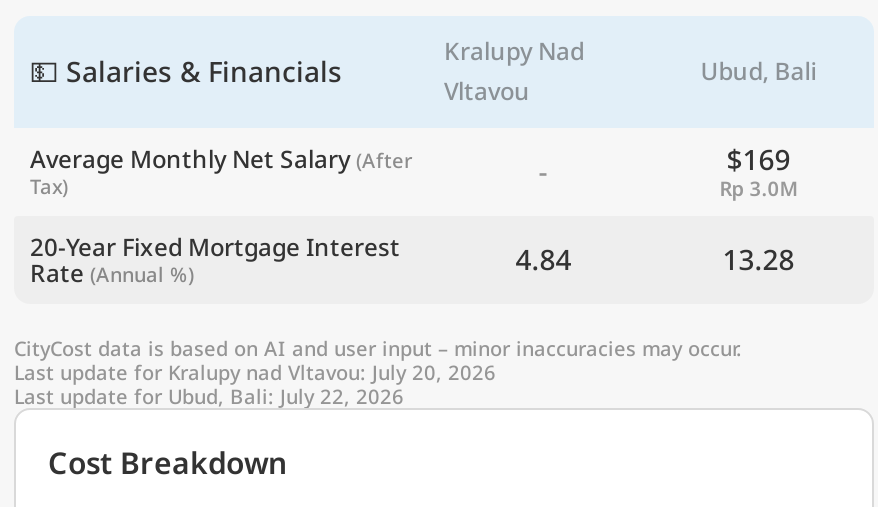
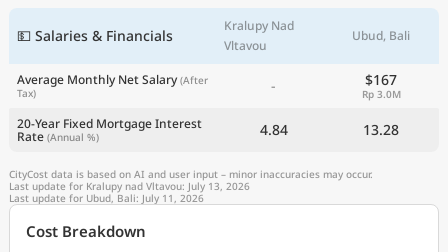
[726,140,790,178] $169 -> [365,70,397,89] $167
[14,358,496,386] Last update for Kralupy nad Vltavou: July 20, 2026 -> [9,179,250,193] Last update for Kralupy nad Vltavou: July 13, 2026
[14,382,404,410] Last update for Ubud, Bali: July 22, 2026 -> [9,191,204,205] Last update for Ubud, Bali: July 11, 2026

